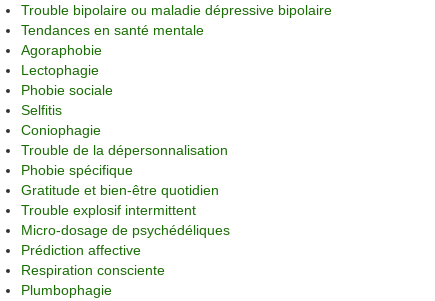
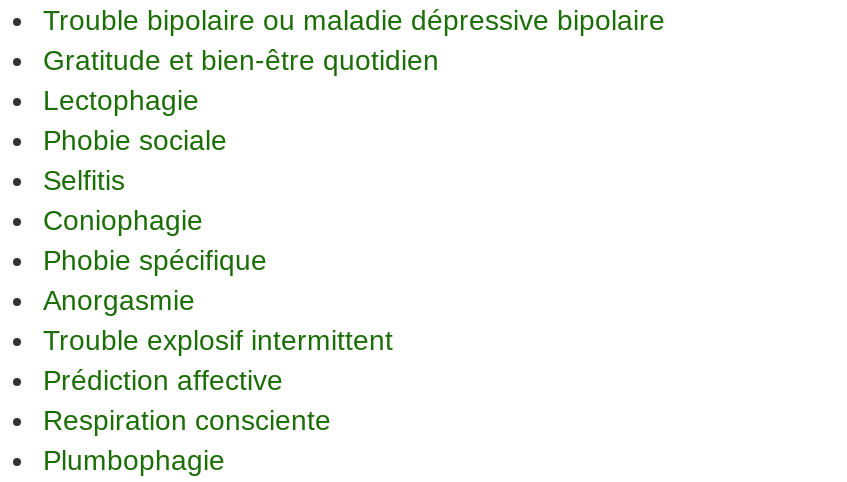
[21,22,204,58] Tendances en santé mentale | Agoraphobie -> none
[21,142,228,158] Trouble de la dépersonnalisation -> none
moved [21,182,219,198] -> [43,44,439,76]: Gratitude et bien-être quotidien
none -> [43,284,195,316] Anorgasmie
[21,222,230,238] Micro-dosage de psychédéliques -> none

